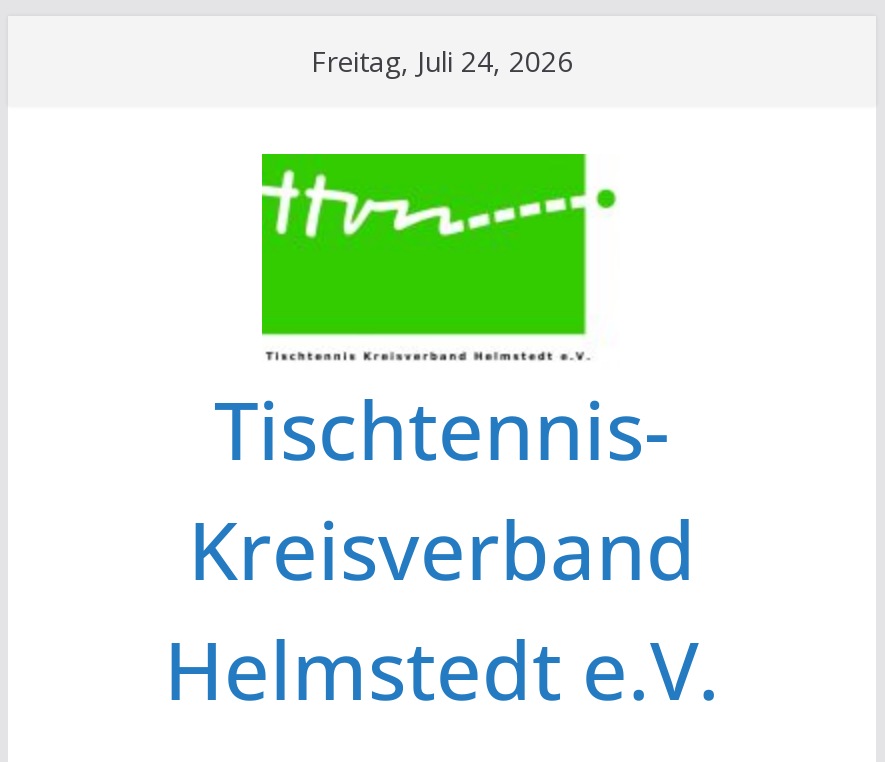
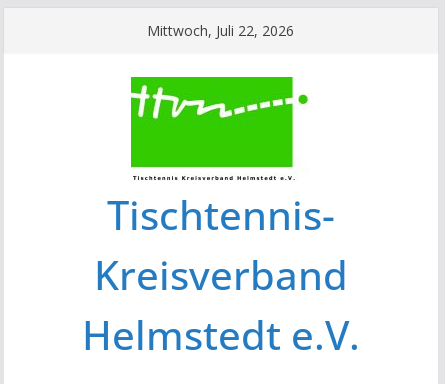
[311,42,573,80] Freitag, Juli 24, 2026 -> [147,21,294,40] Mittwoch, Juli 22, 2026

